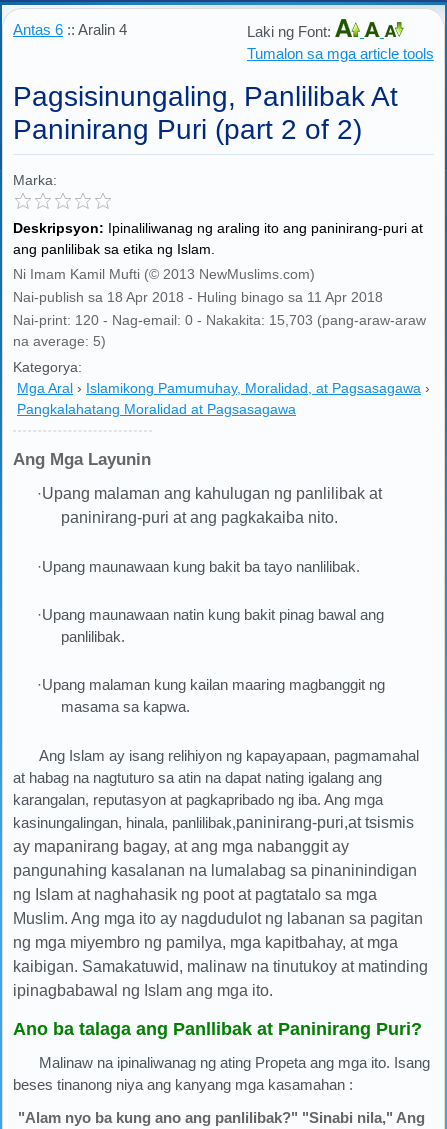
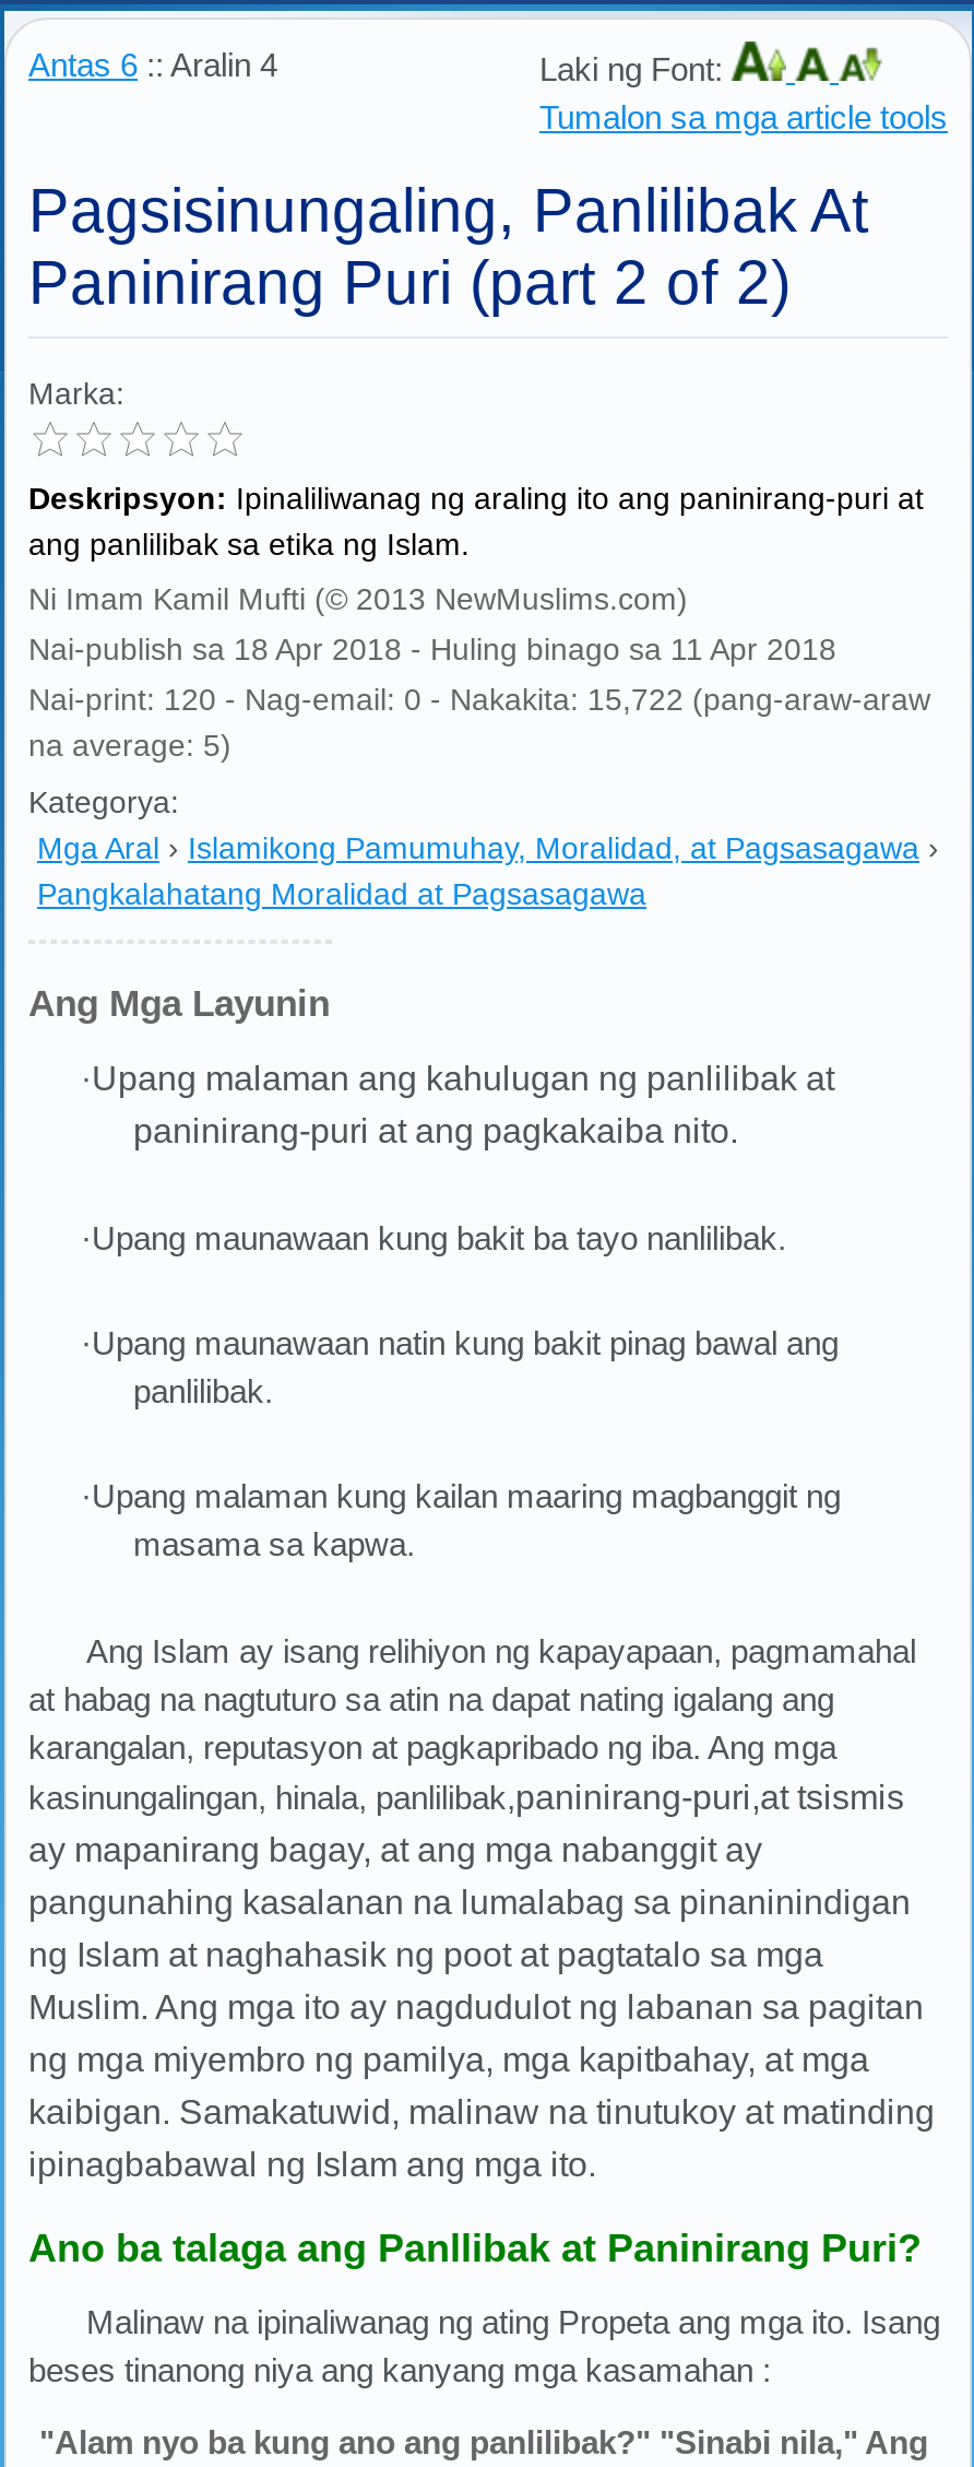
[13,312,426,328] Nai-print: 120 - Nag-email: 0 - Nakakita: 15,703 (pang-araw-araw -> [28,682,930,717] Nai-print: 120 - Nag-email: 0 - Nakakita: 15,722 (pang-araw-araw

